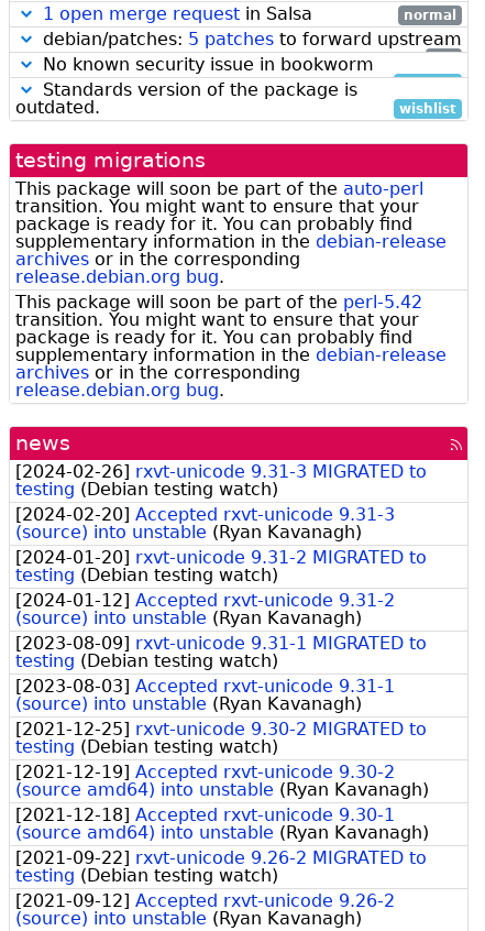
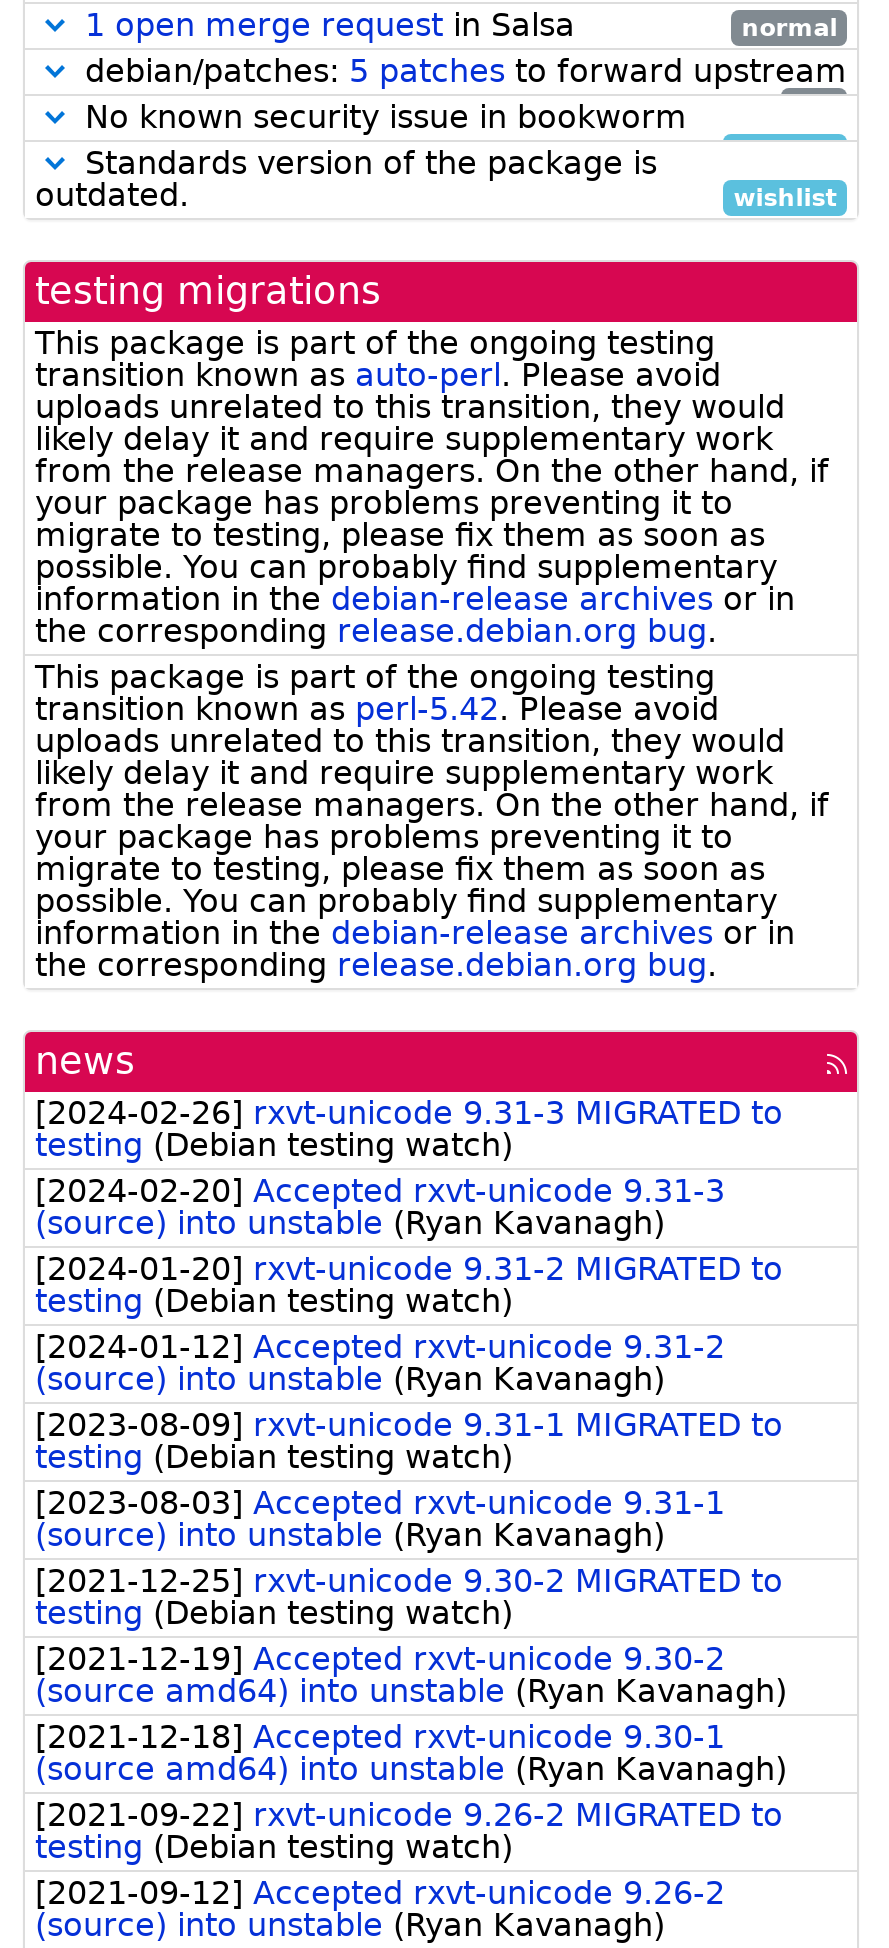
[15,178,447,401] This package will soon be part of the auto-perl | transition. You might want to ensure that your | package is ready for it. You can probably find | supplementary information in the debian-release | archives or in the corresponding | release.debian.org bug. | This package will soon be part of the perl-5.42 | transition. You might want to ensure that your | package is ready for it. You can probably find | supplementary information in the debian-release | archives or in the corresponding | release.debian.org bug. -> [35,324,829,984] This package is part of the ongoing testing | transition known as auto-perl. Please avoid | uploads unrelated to this transition, they would | likely delay it and require supplementary work | from the release managers. On the other hand, if | your package has problems preventing it to | migrate to testing, please fix them as soon as | possible. You can probably find supplementary | information in the debian-release archives or in | the corresponding release.debian.org bug. | This package is part of the ongoing testing | transition known as perl-5.42. Please avoid | uploads unrelated to this transition, they would | likely delay it and require supplementary work | from the release managers. On the other hand, if | your package has problems preventing it to | migrate to testing, please fix them as soon as | possible. You can probably find supplementary | information in the debian-release archives or in | the corresponding release.debian.org bug.

